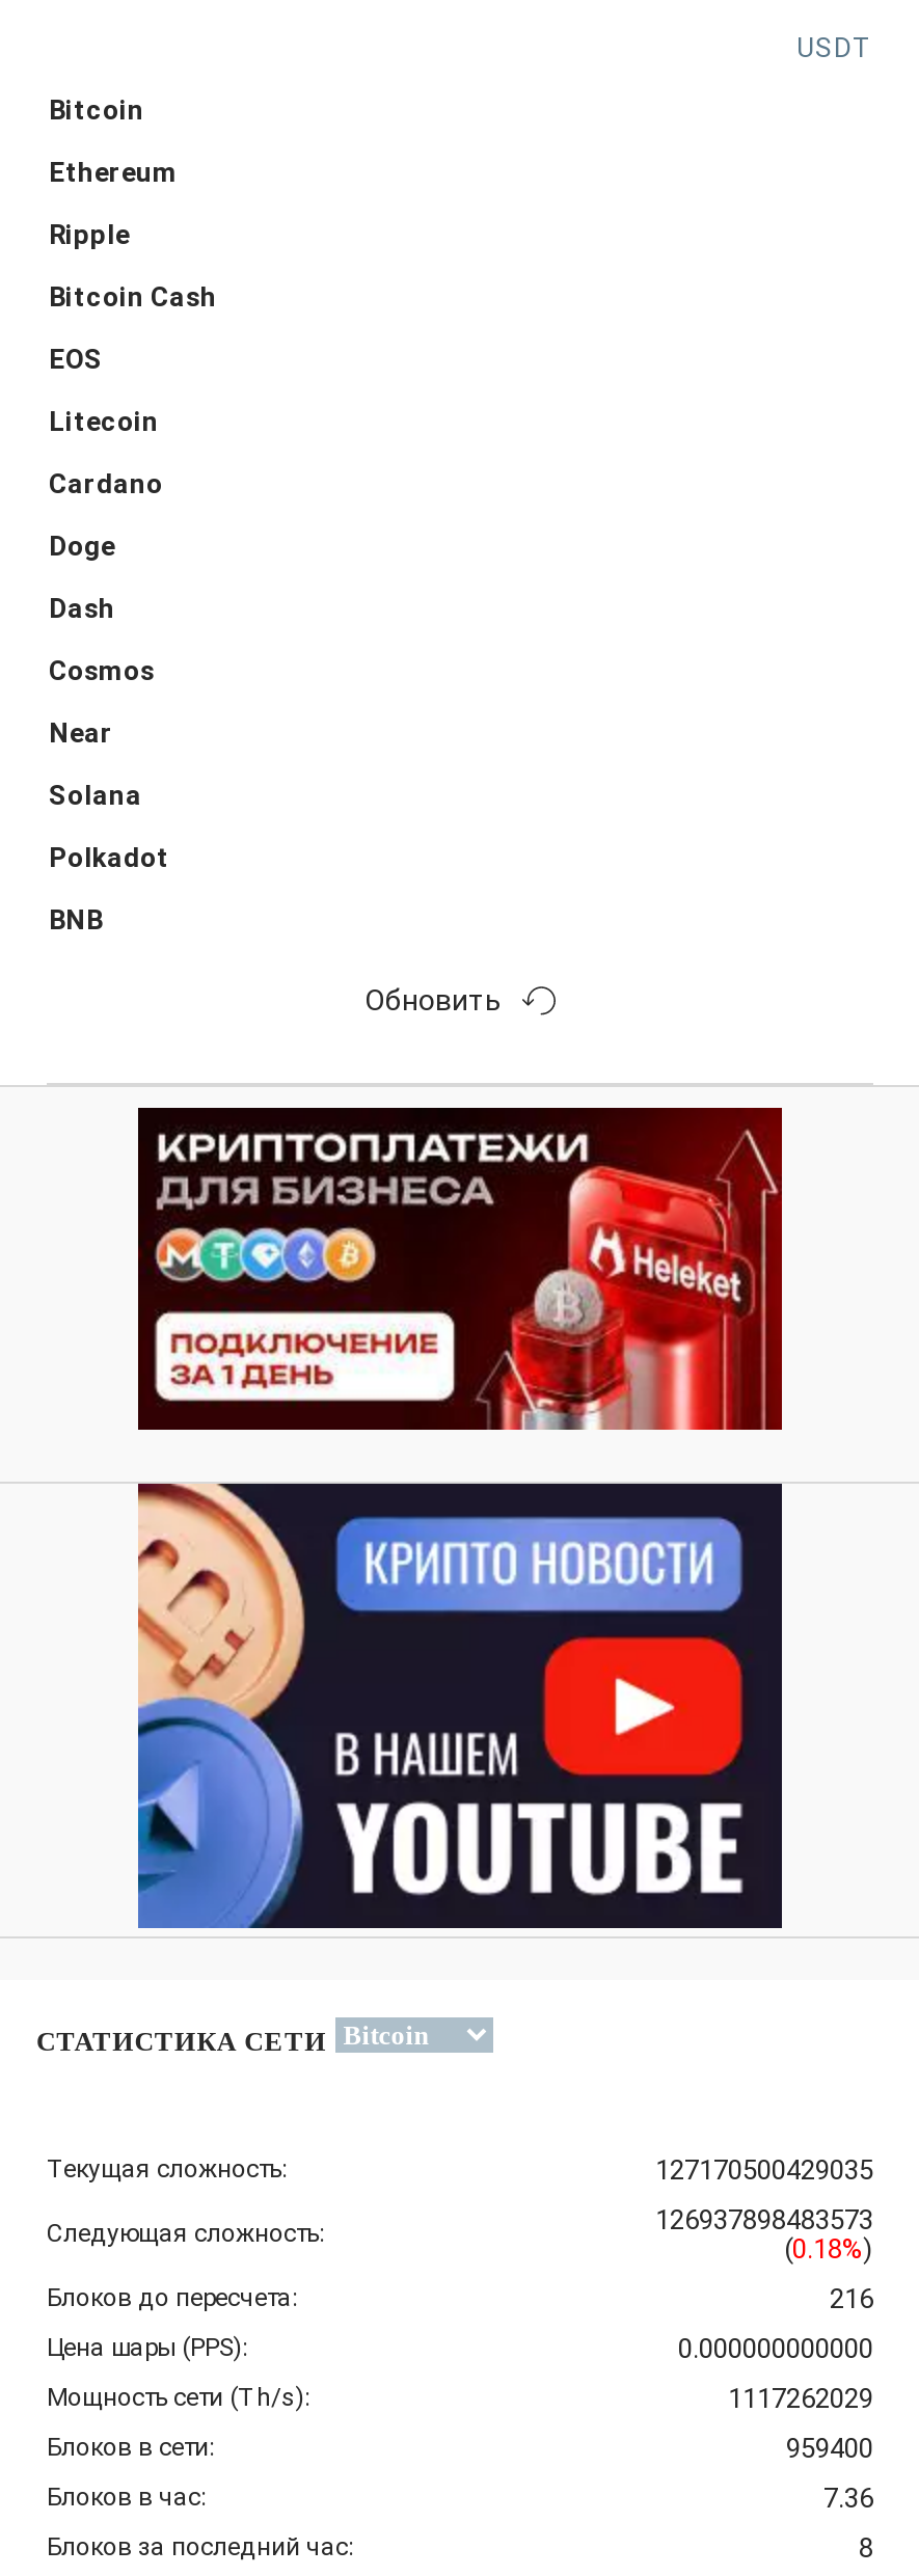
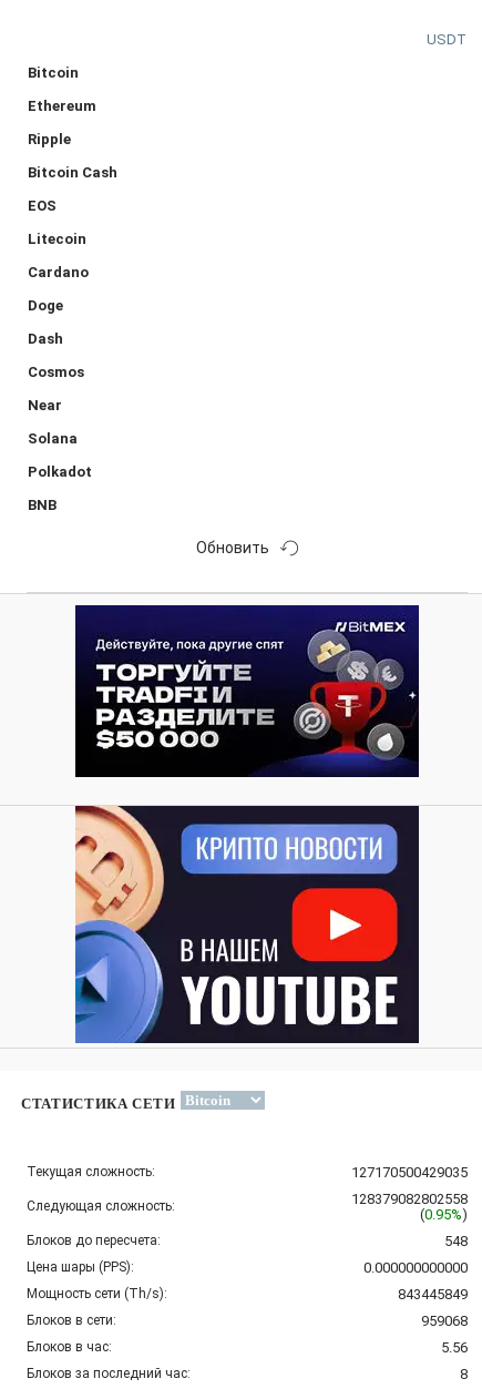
[138,1106,784,1432] [image] -> [75,604,420,778] [image]
[655,2204,873,2235] 126937898483573 -> [351,1191,468,1207] 128379082802558
[784,2233,873,2265] (0.18%) -> [420,1206,468,1223] (0.95%)
[830,2283,873,2314] 216 -> [444,1233,468,1249] 548
[728,2383,873,2414] 1117262029 -> [398,1286,468,1303] 843445849
[786,2433,873,2464] 959400 -> [421,1313,468,1329] 959068
[823,2483,873,2514] 7.36 -> [441,1339,468,1356] 5.56

